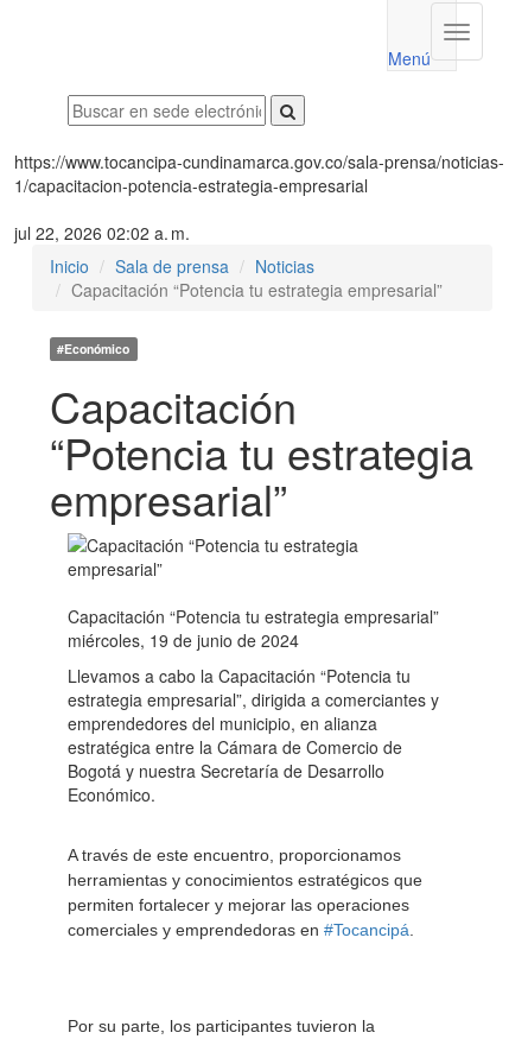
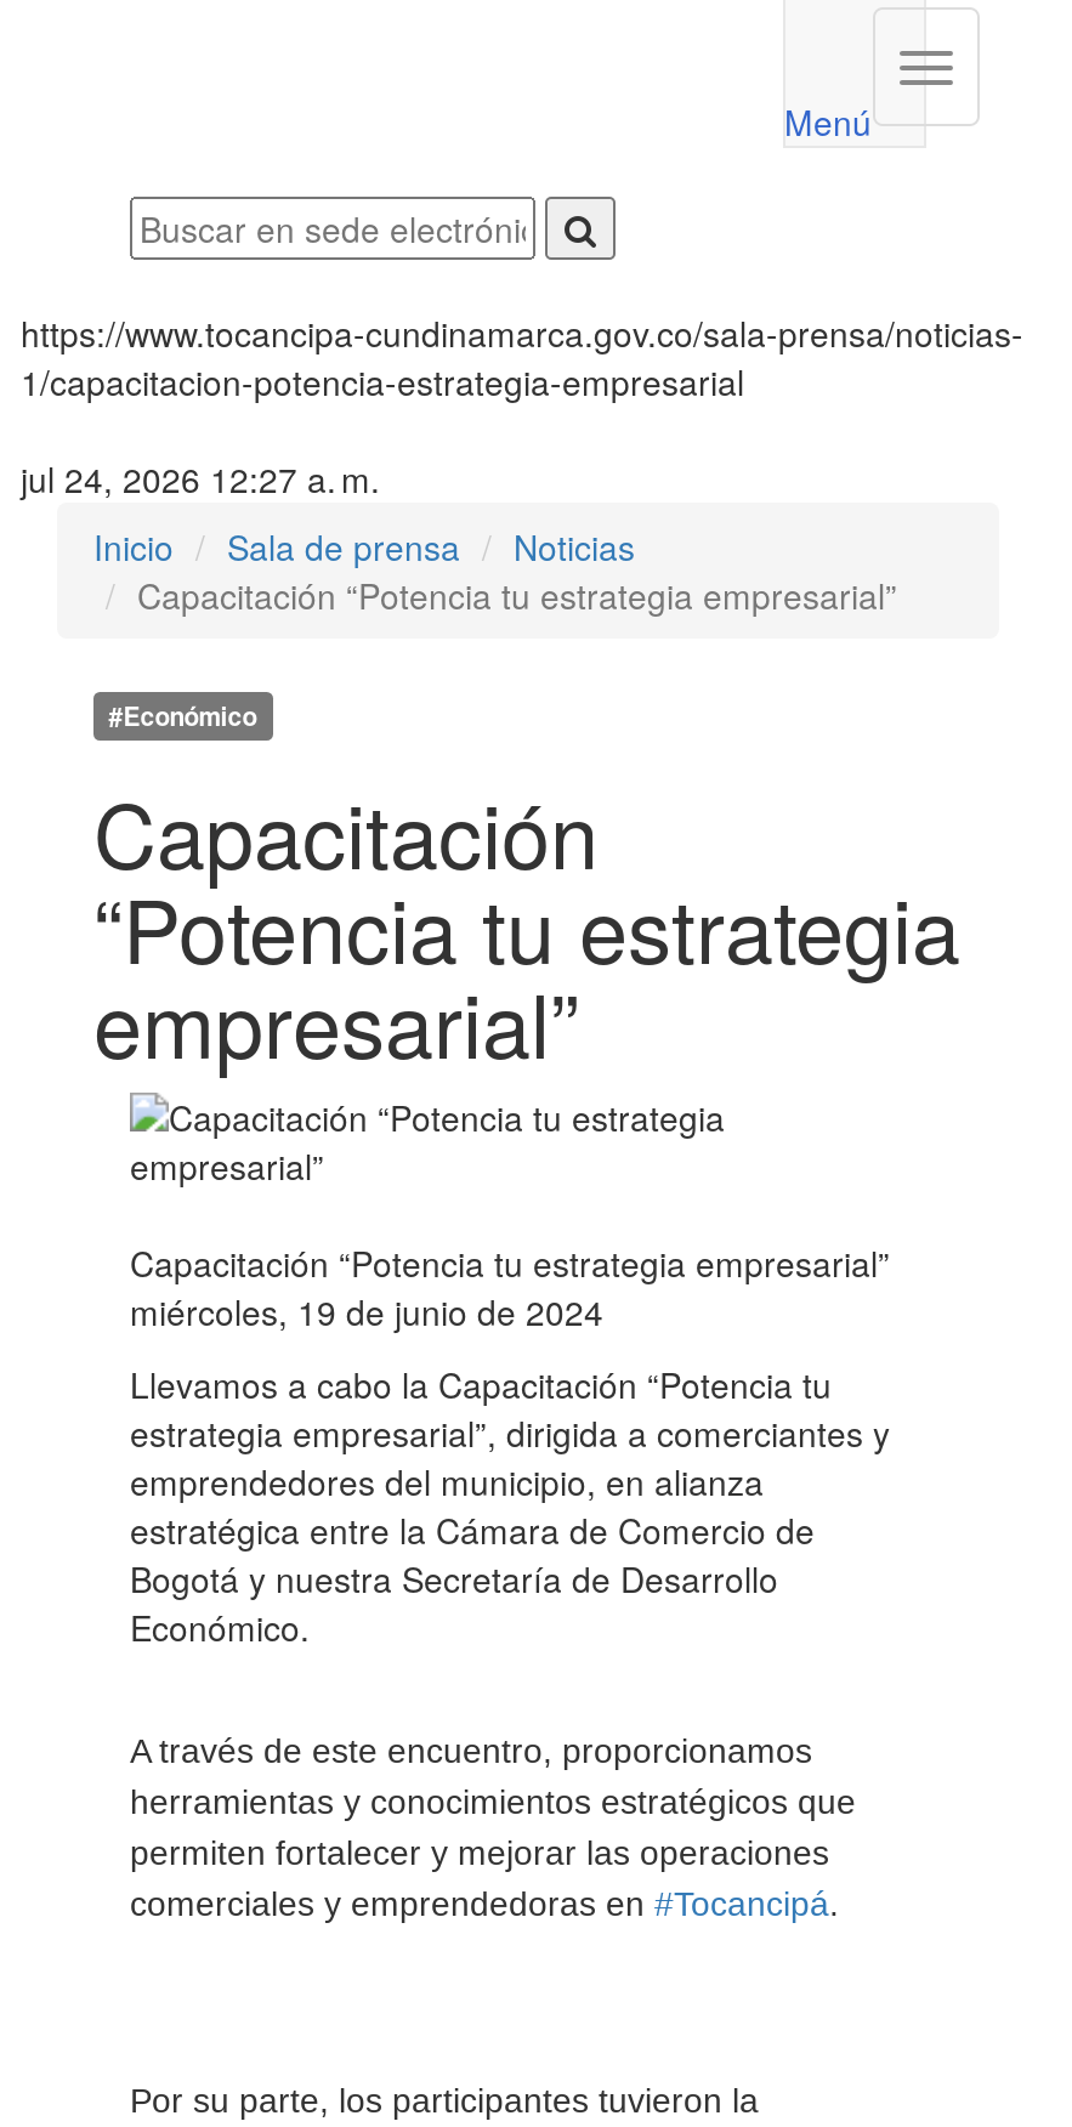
[14,221,190,245] jul 22, 2026 02:02 a. m. -> [21,454,380,503] jul 24, 2026 12:27 a. m.

